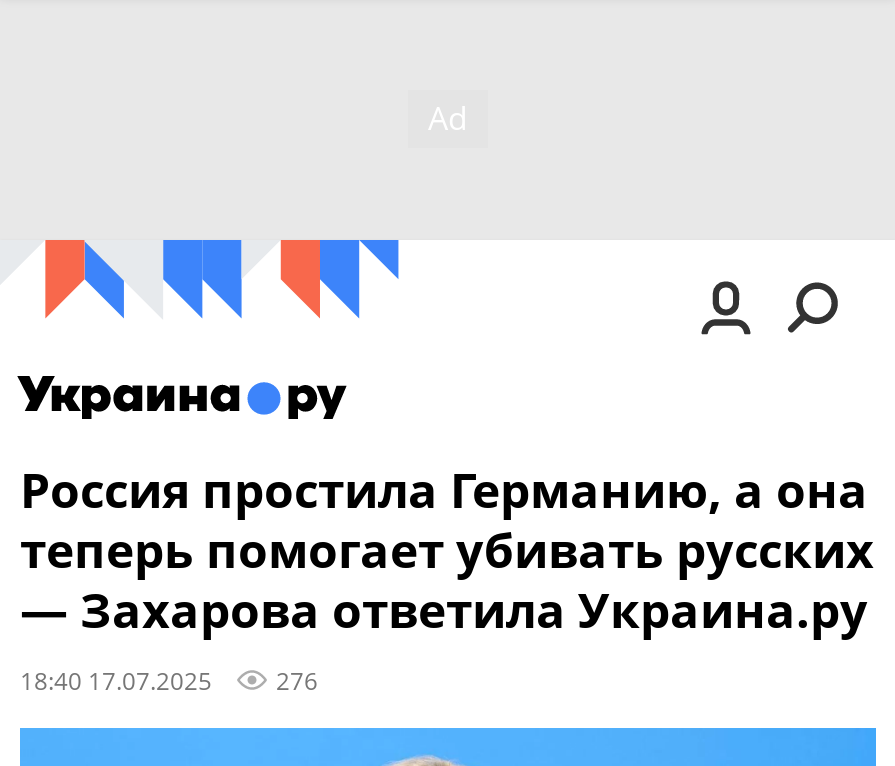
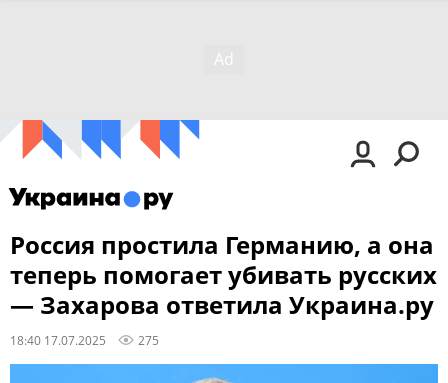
[20,664,318,696] 18:40 17.07.2025 276 -> [10,332,159,348] 18:40 17.07.2025 275

